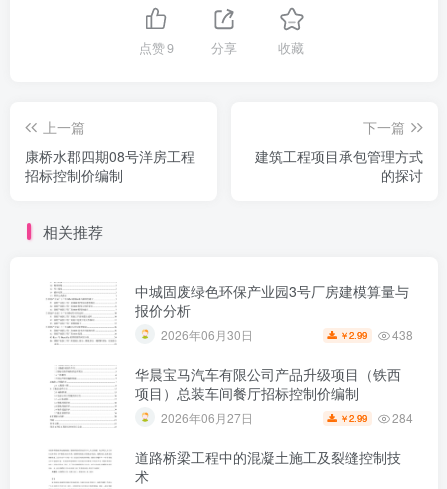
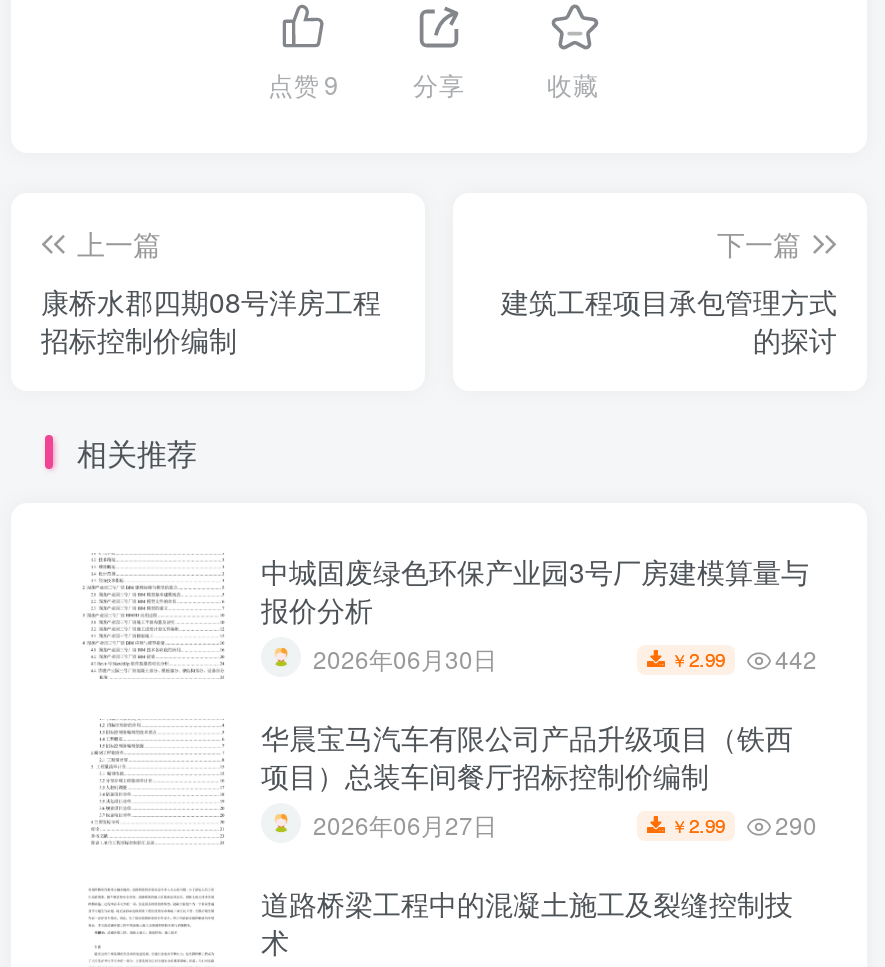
[340,326,413,343] ￥2.99 438 -> [671,641,817,675] ￥2.99 442
[340,409,413,426] ￥2.99 284 -> [671,807,817,841] ￥2.99 290

